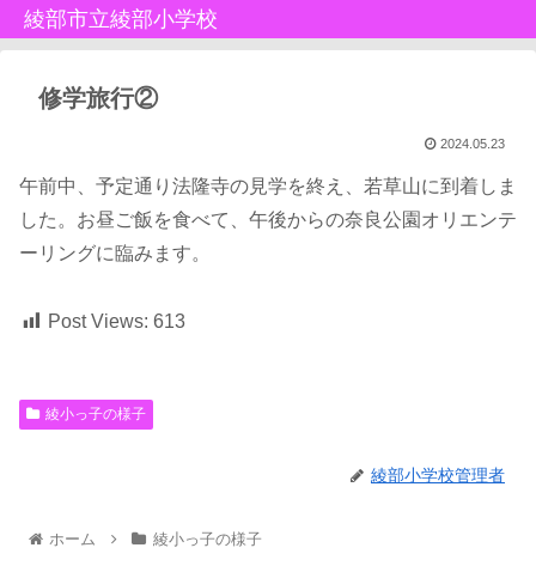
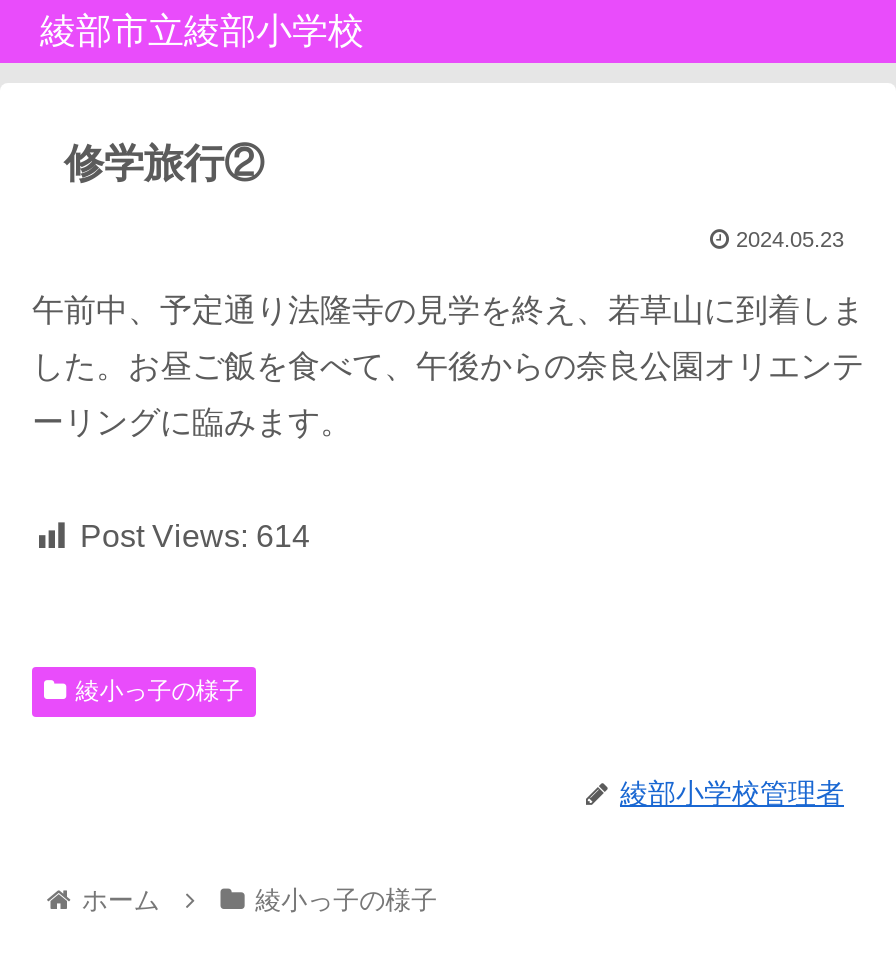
[48,311,185,331] Post Views: 613 -> [80,519,310,553] Post Views: 614

